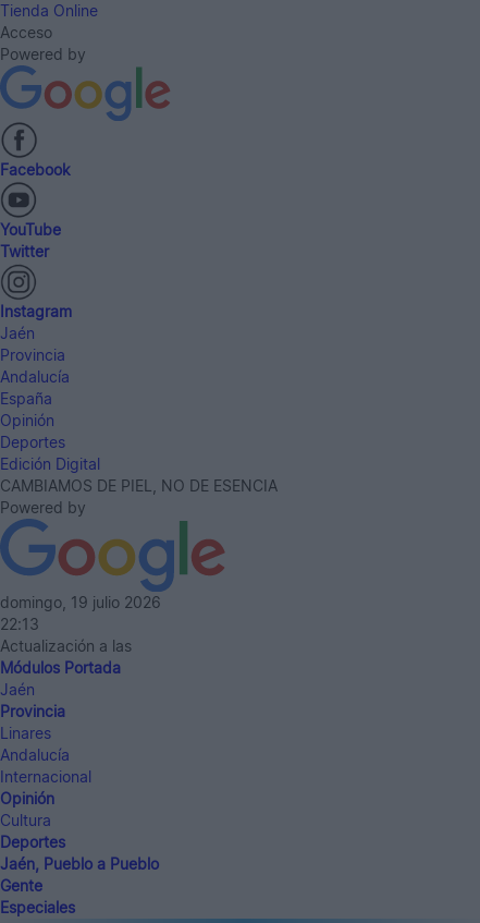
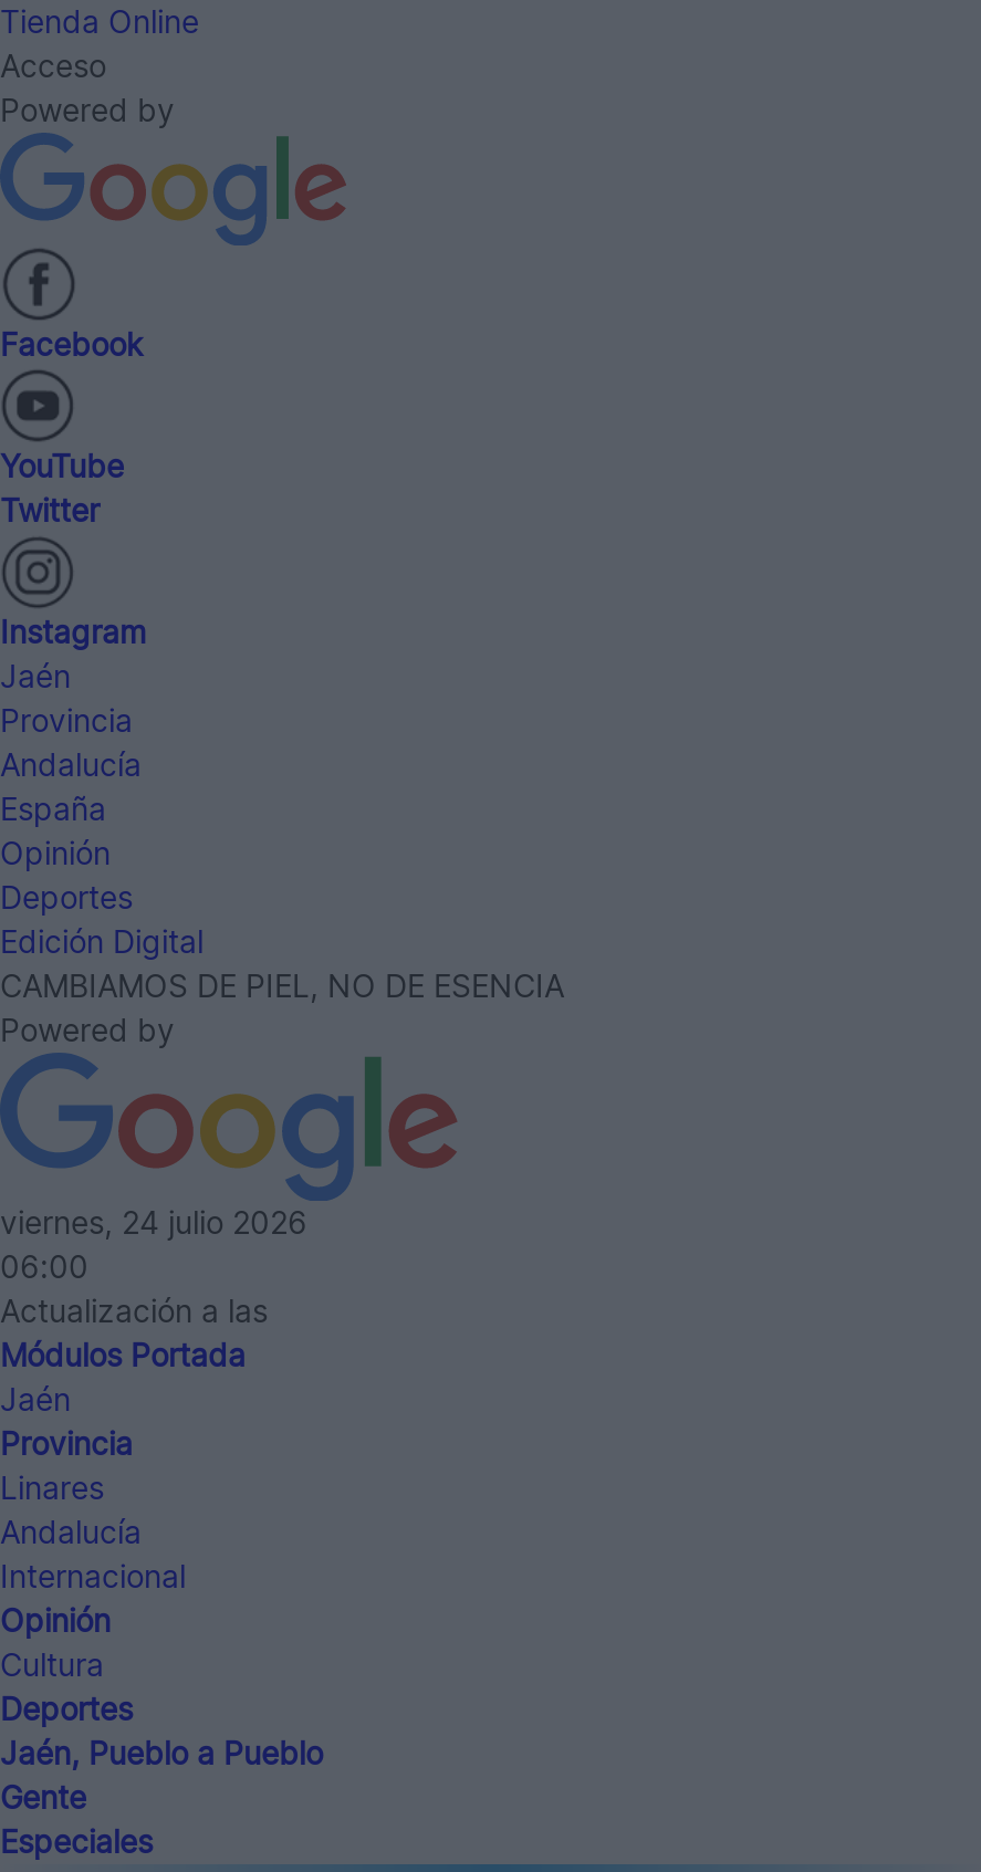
[0,593,161,612] domingo, 19 julio 2026 -> [0,1204,307,1242] viernes, 24 julio 2026
[0,615,39,634] 22:13 -> [0,1248,88,1286] 06:00

